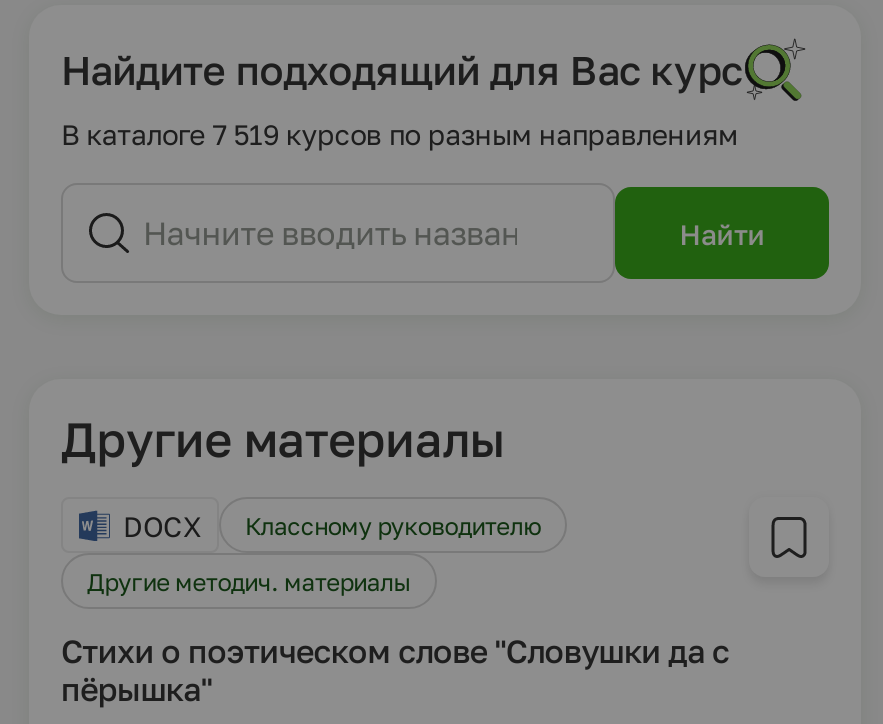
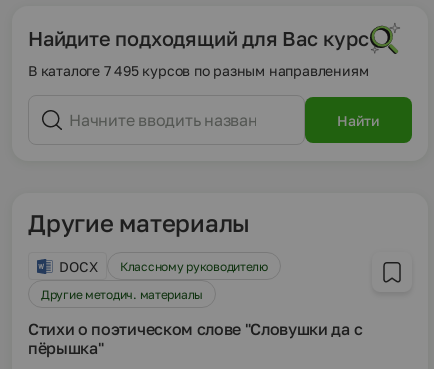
[61,117,738,151] В каталоге 7 519 курсов по разным направлениям -> [28,62,368,79] В каталоге 7 495 курсов по разным направлениям

